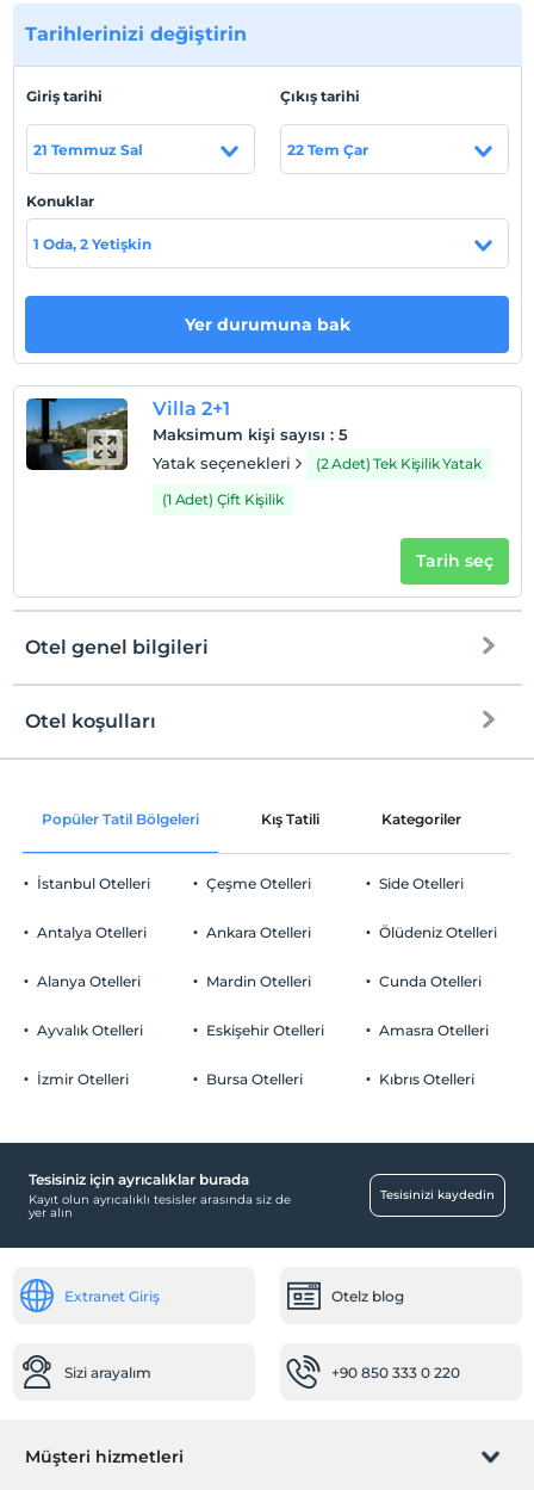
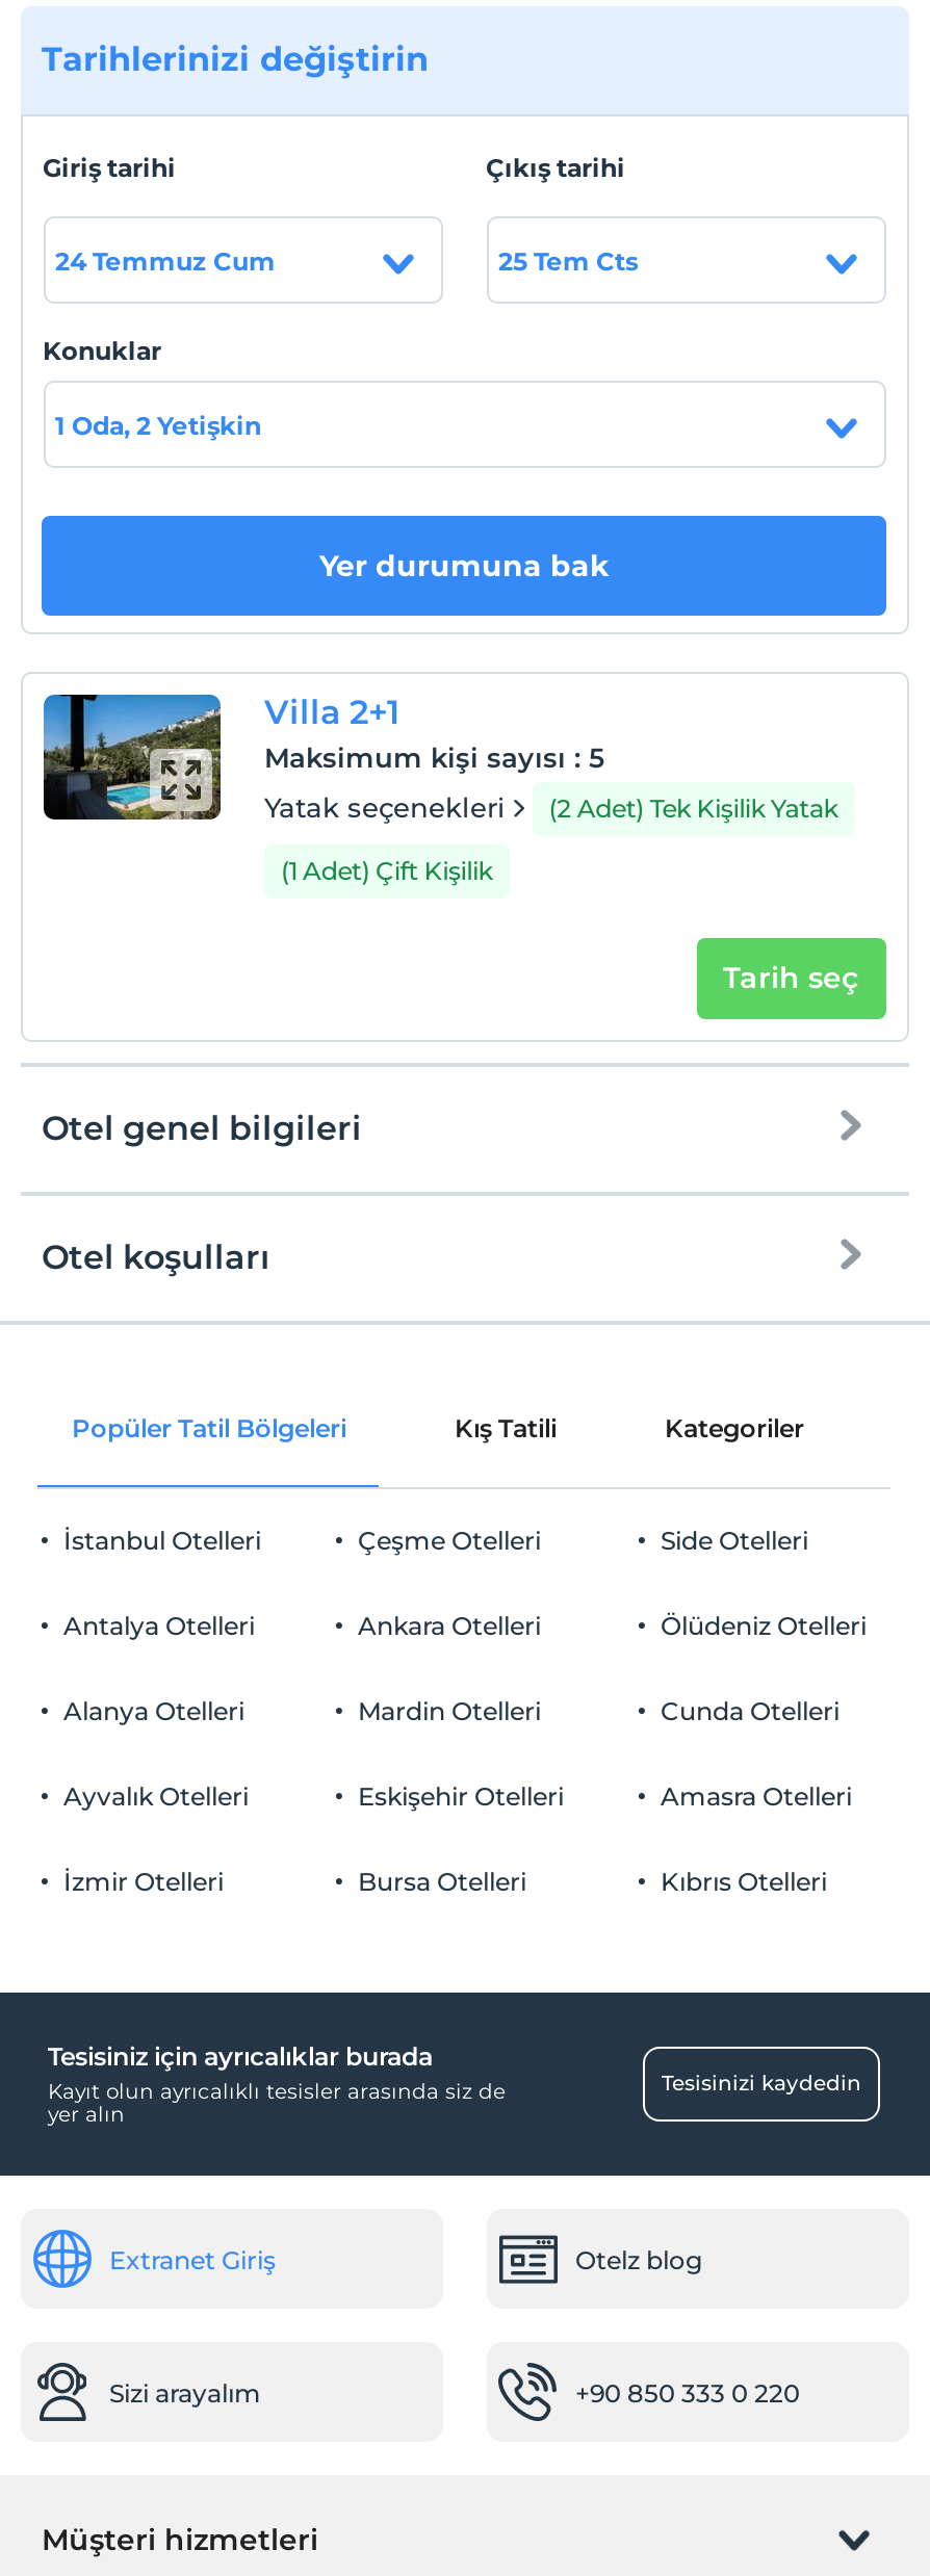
[33,140,142,158] 21 Temmuz Sal -> [55,244,276,276] 24 Temmuz Cum
[287,140,368,158] 22 Tem Çar -> [498,244,638,276] 25 Tem Cts

